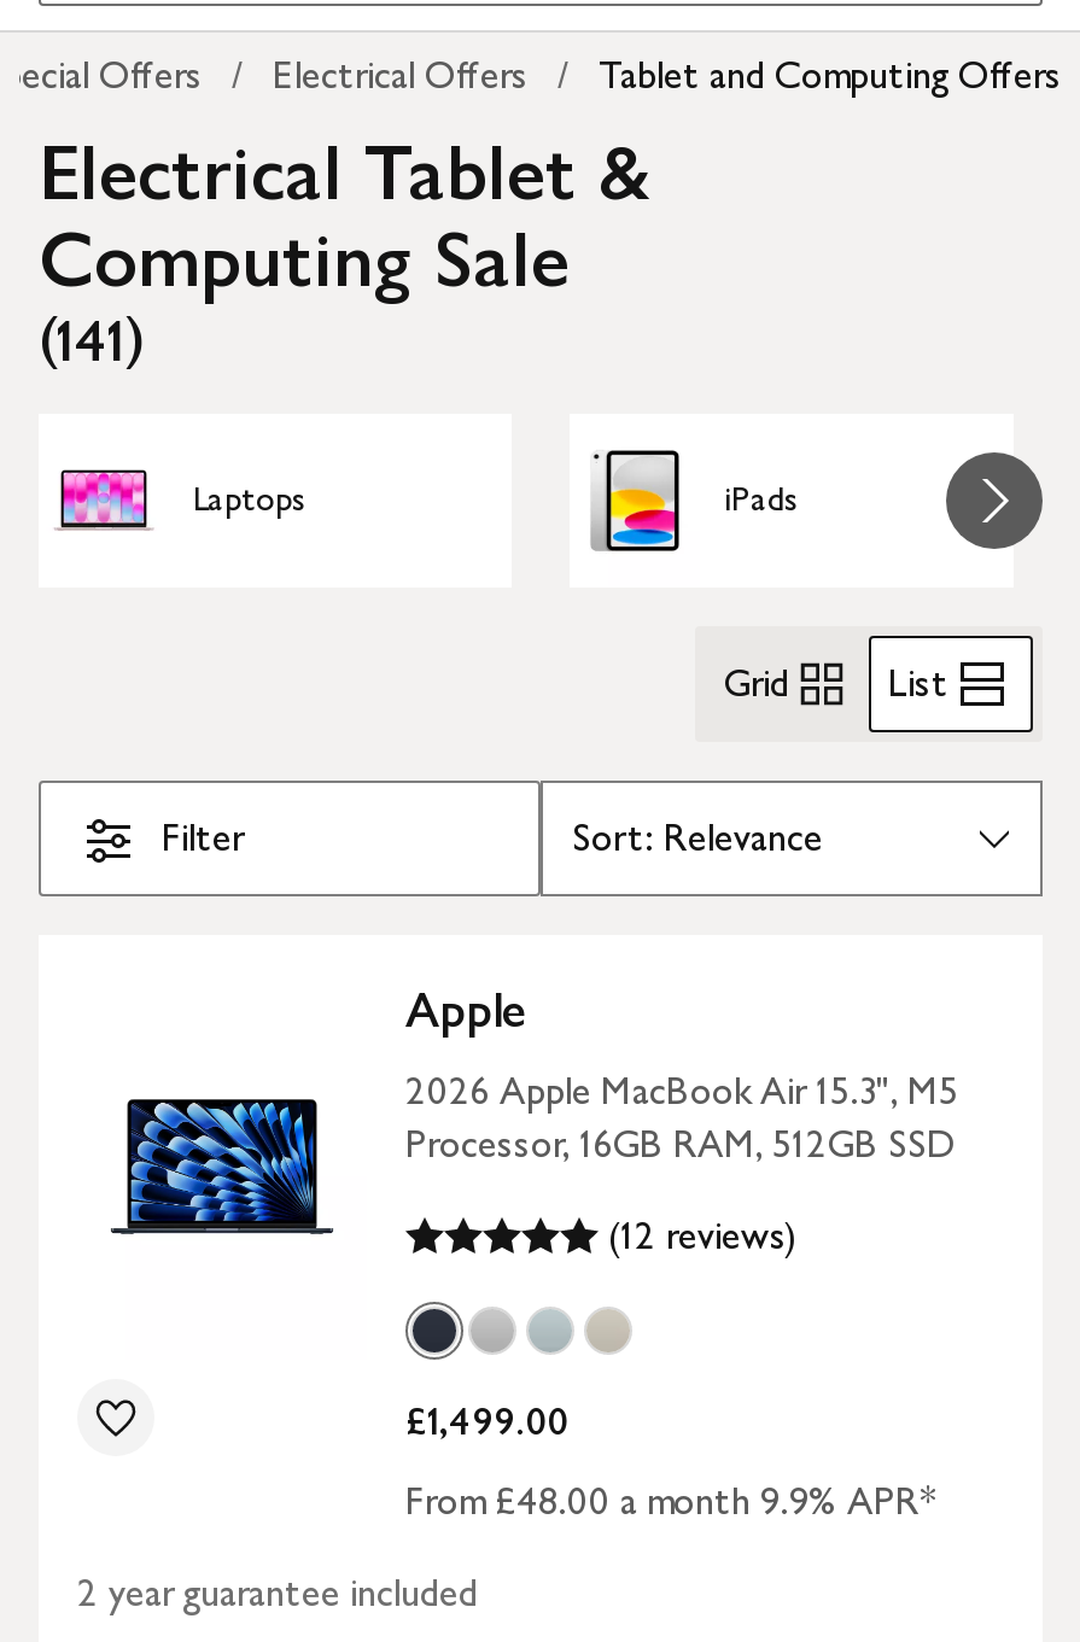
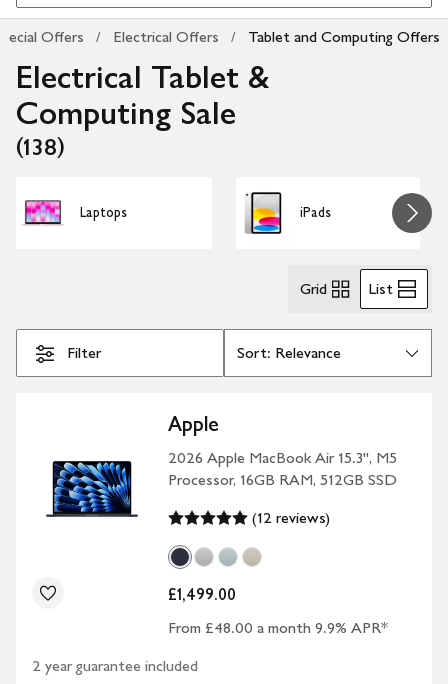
[39,300,145,375] (141) -> [16,130,65,161] (138)

